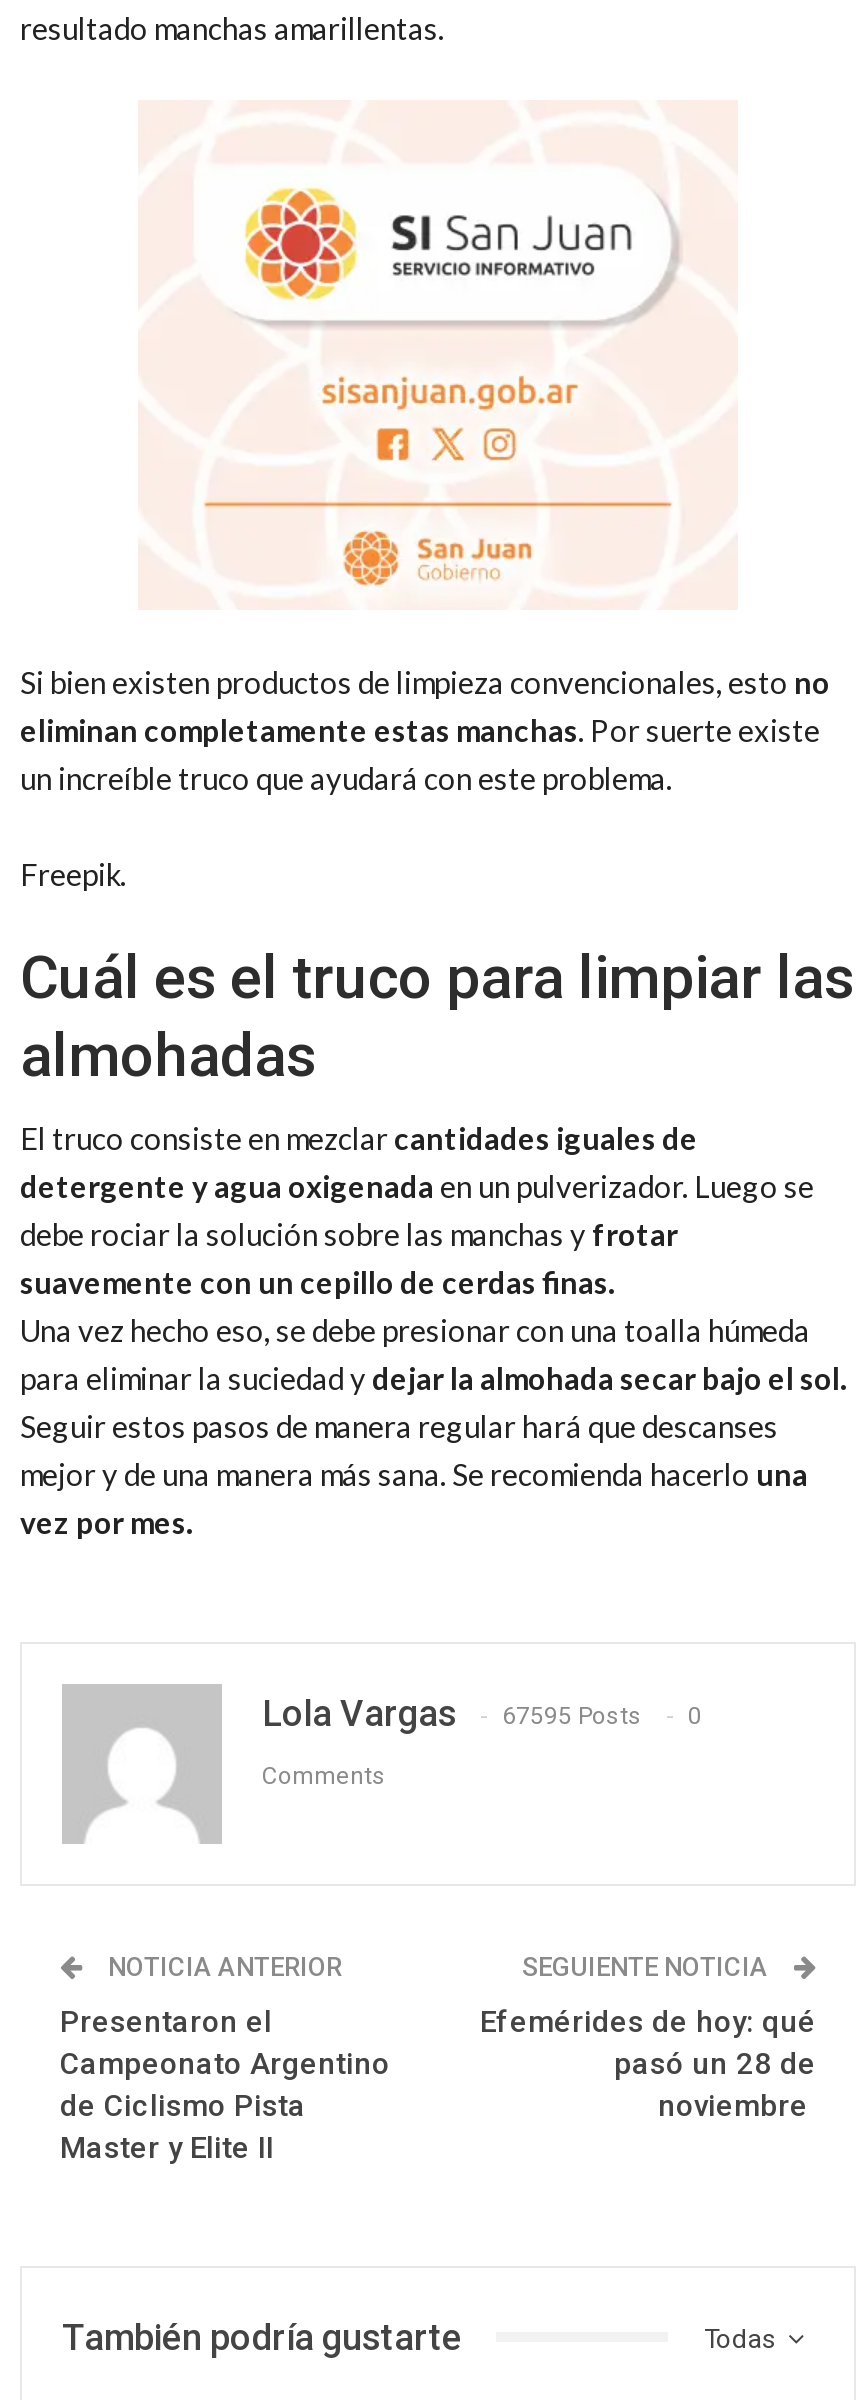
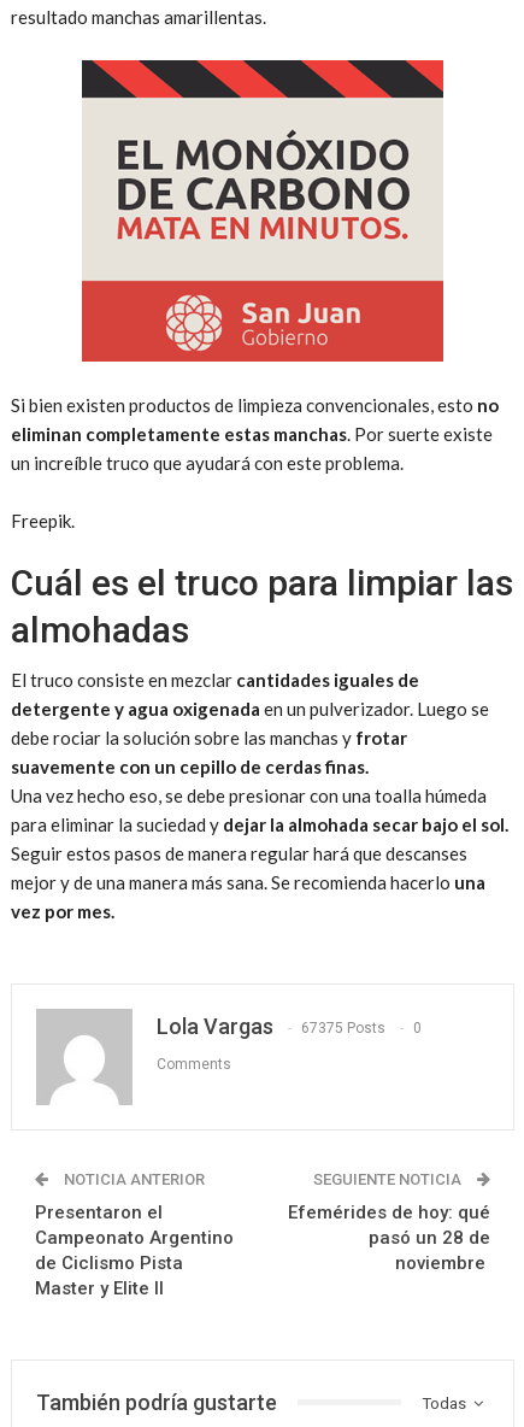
[138,102,738,608] [image] -> [81,59,444,363] [image]
[262,1691,702,1733] Lola Vargas 67595 Posts 0 -> [157,1013,422,1038] Lola Vargas 67375 Posts 0

